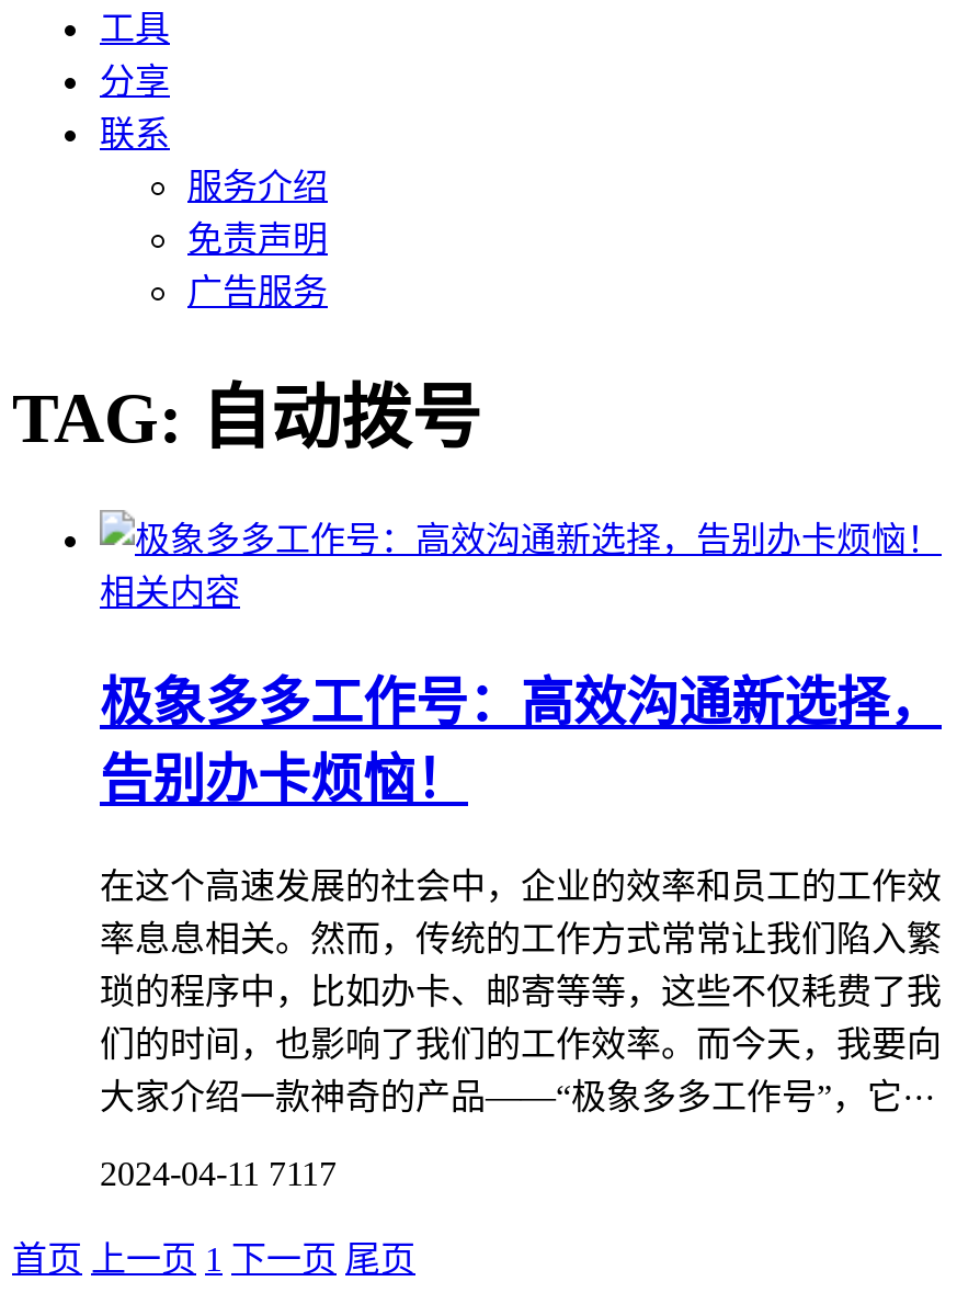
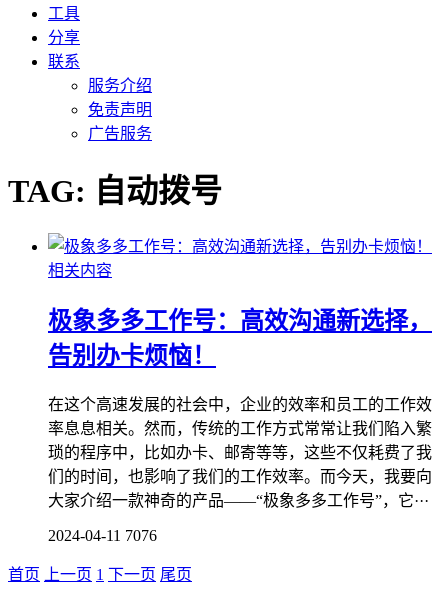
[100,1154,337,1191] 2024-04-11 7117 -> [48,527,157,544] 2024-04-11 7076

